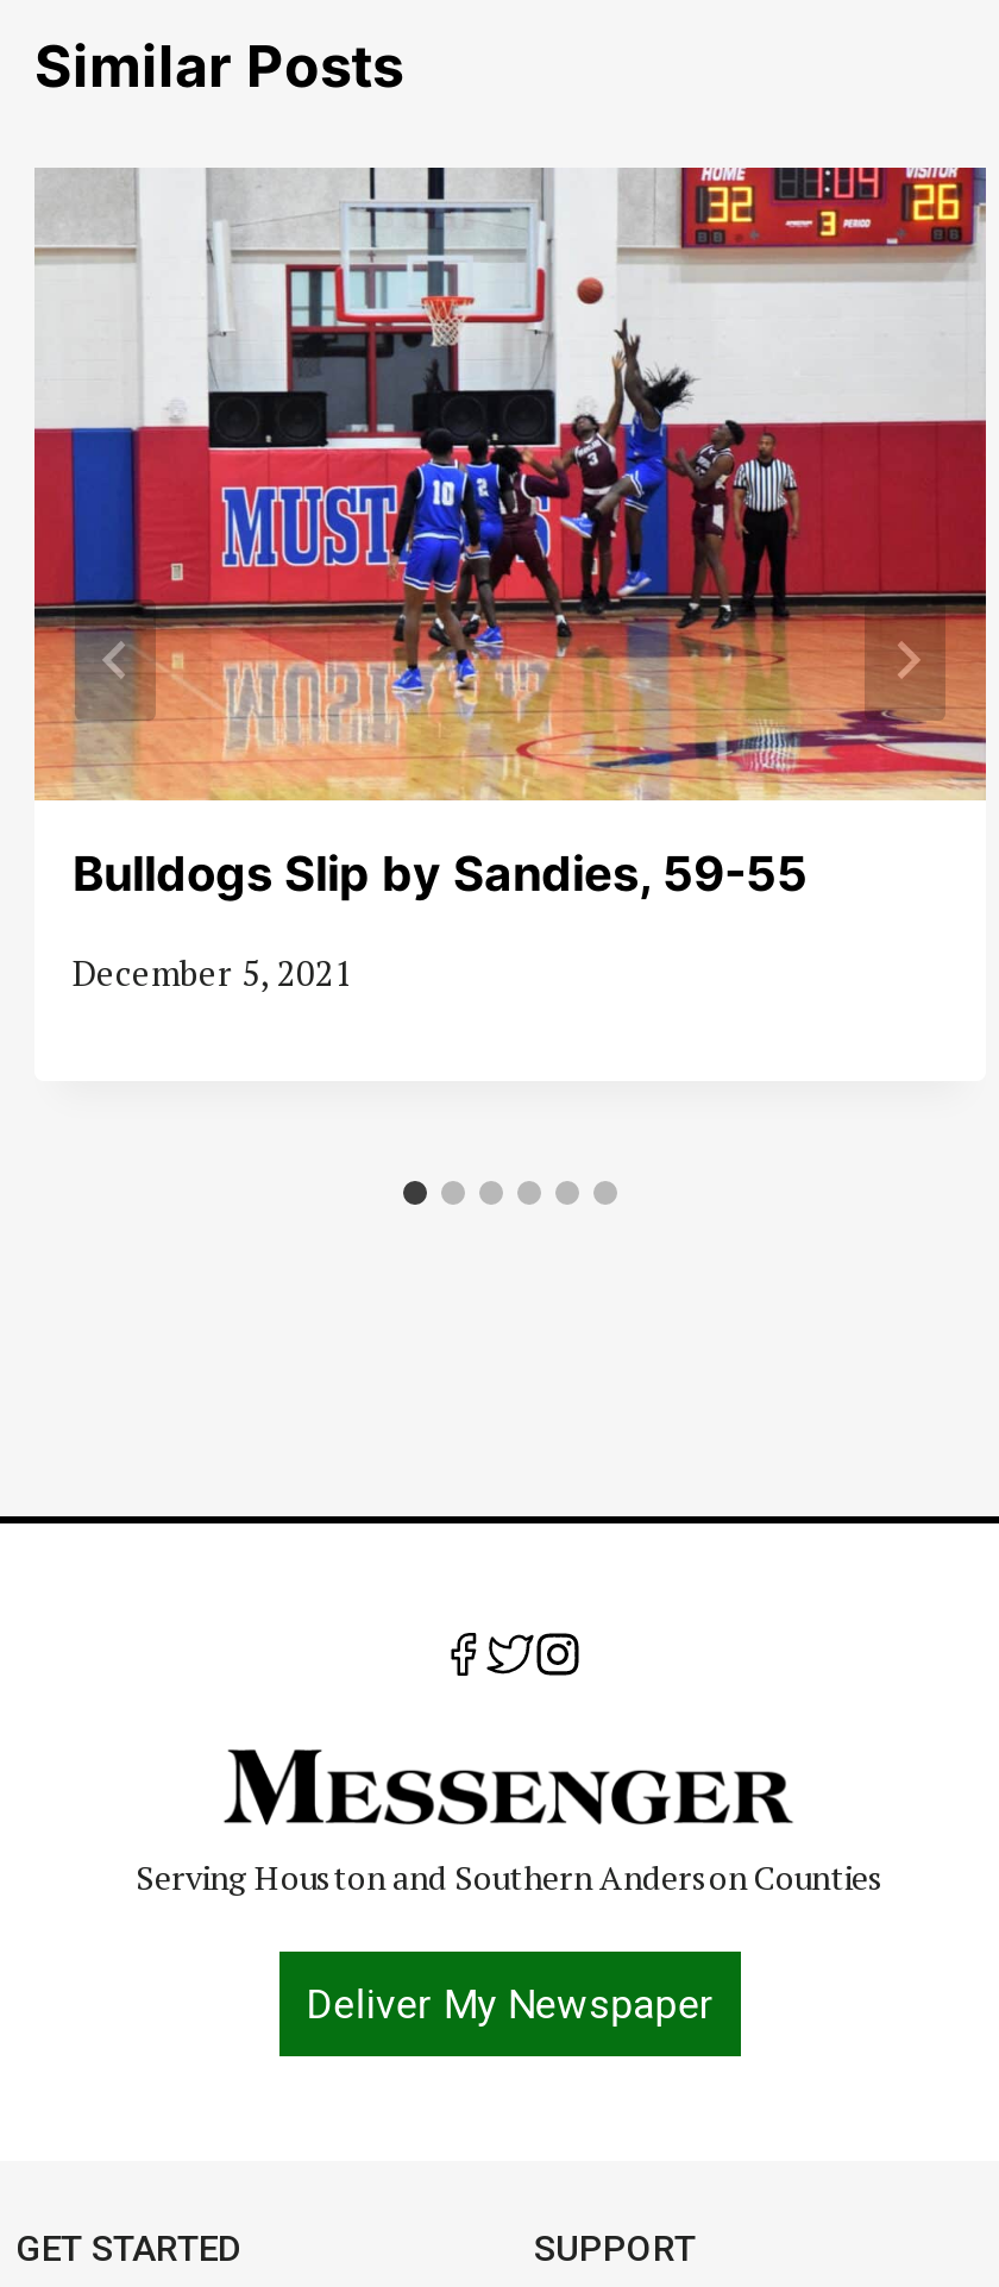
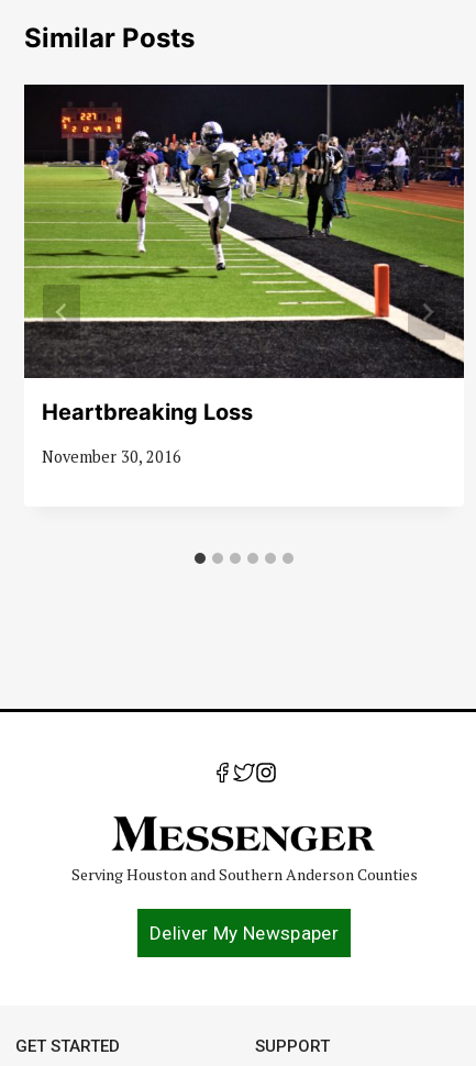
[32,165,988,903] [image] | Bulldogs Slip by Sandies, 59-55 -> [23,84,465,425] [image] | Heartbreaking Loss
[73,949,353,994] December 5, 2021 -> [42,447,181,468] November 30, 2016

